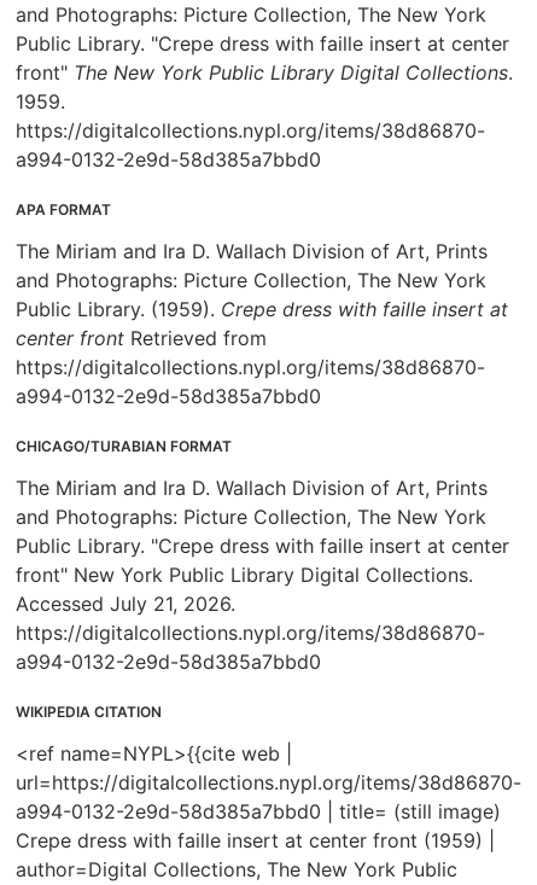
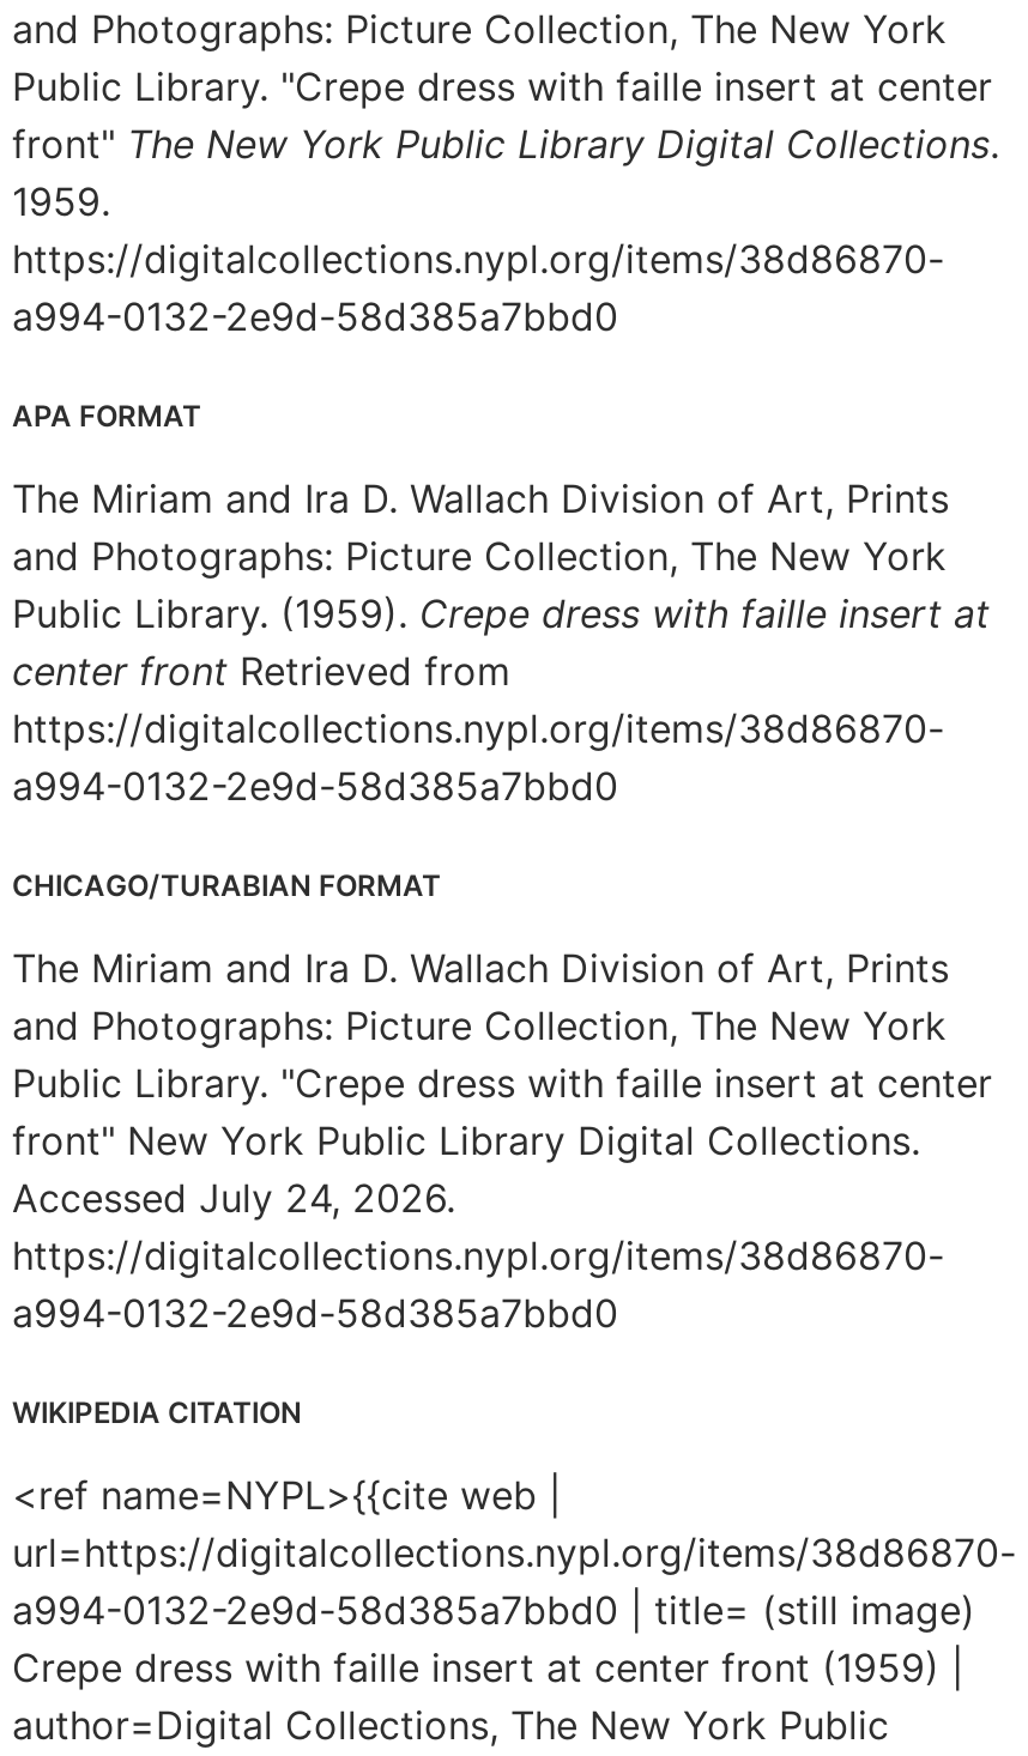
[16,592,235,616] Accessed July 21, 2026. -> [12,1174,455,1222] Accessed July 24, 2026.

